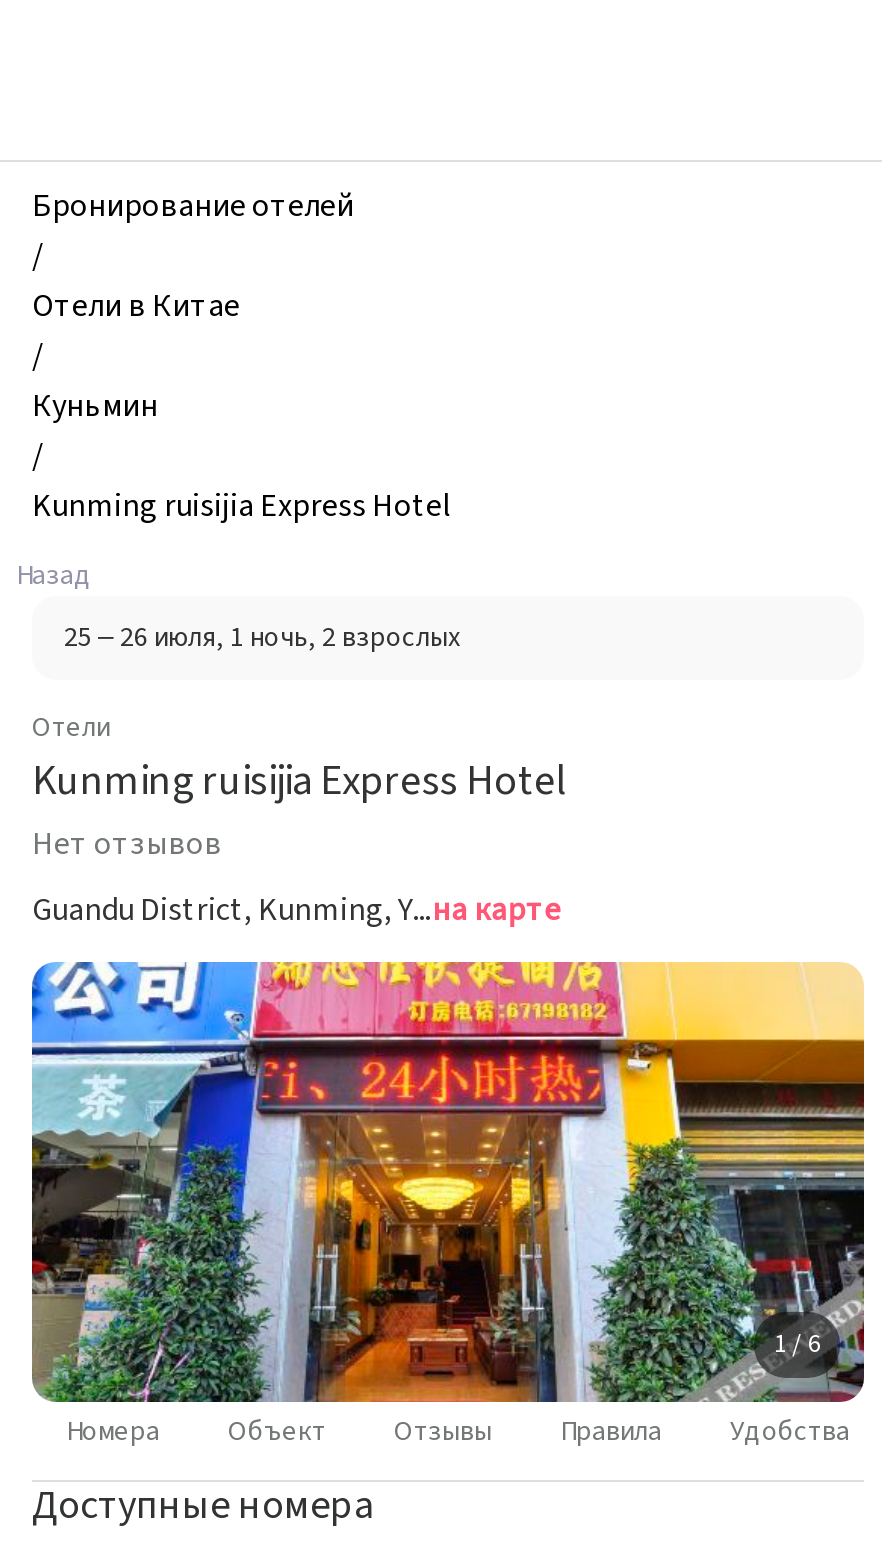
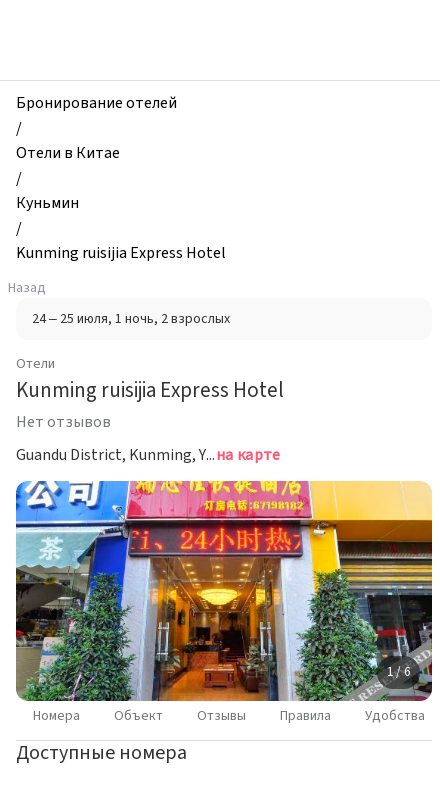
[64,618,460,658] 25 – 26 июля, 1 ночь, 2 взрослых -> [32,309,230,329] 24 – 25 июля, 1 ночь, 2 взрослых

